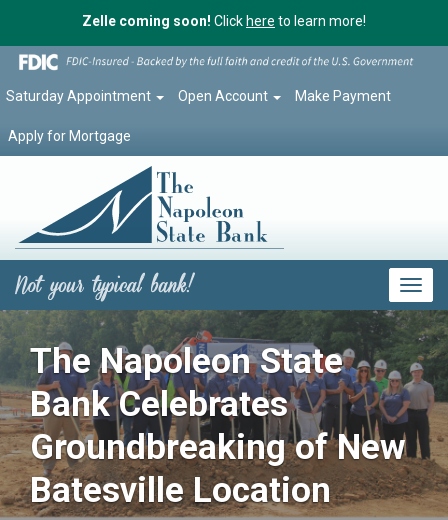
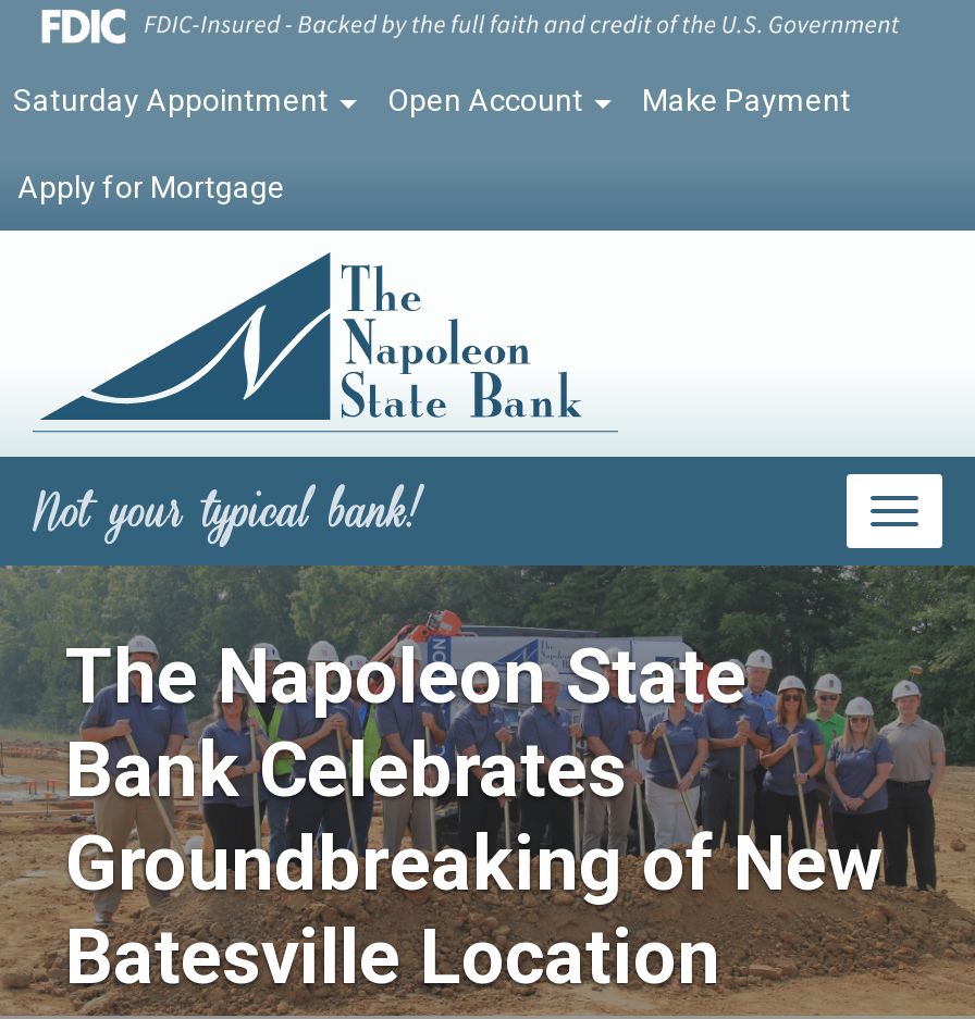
[82,13,366,29] Zelle coming soon! Click here to learn more! -> none

